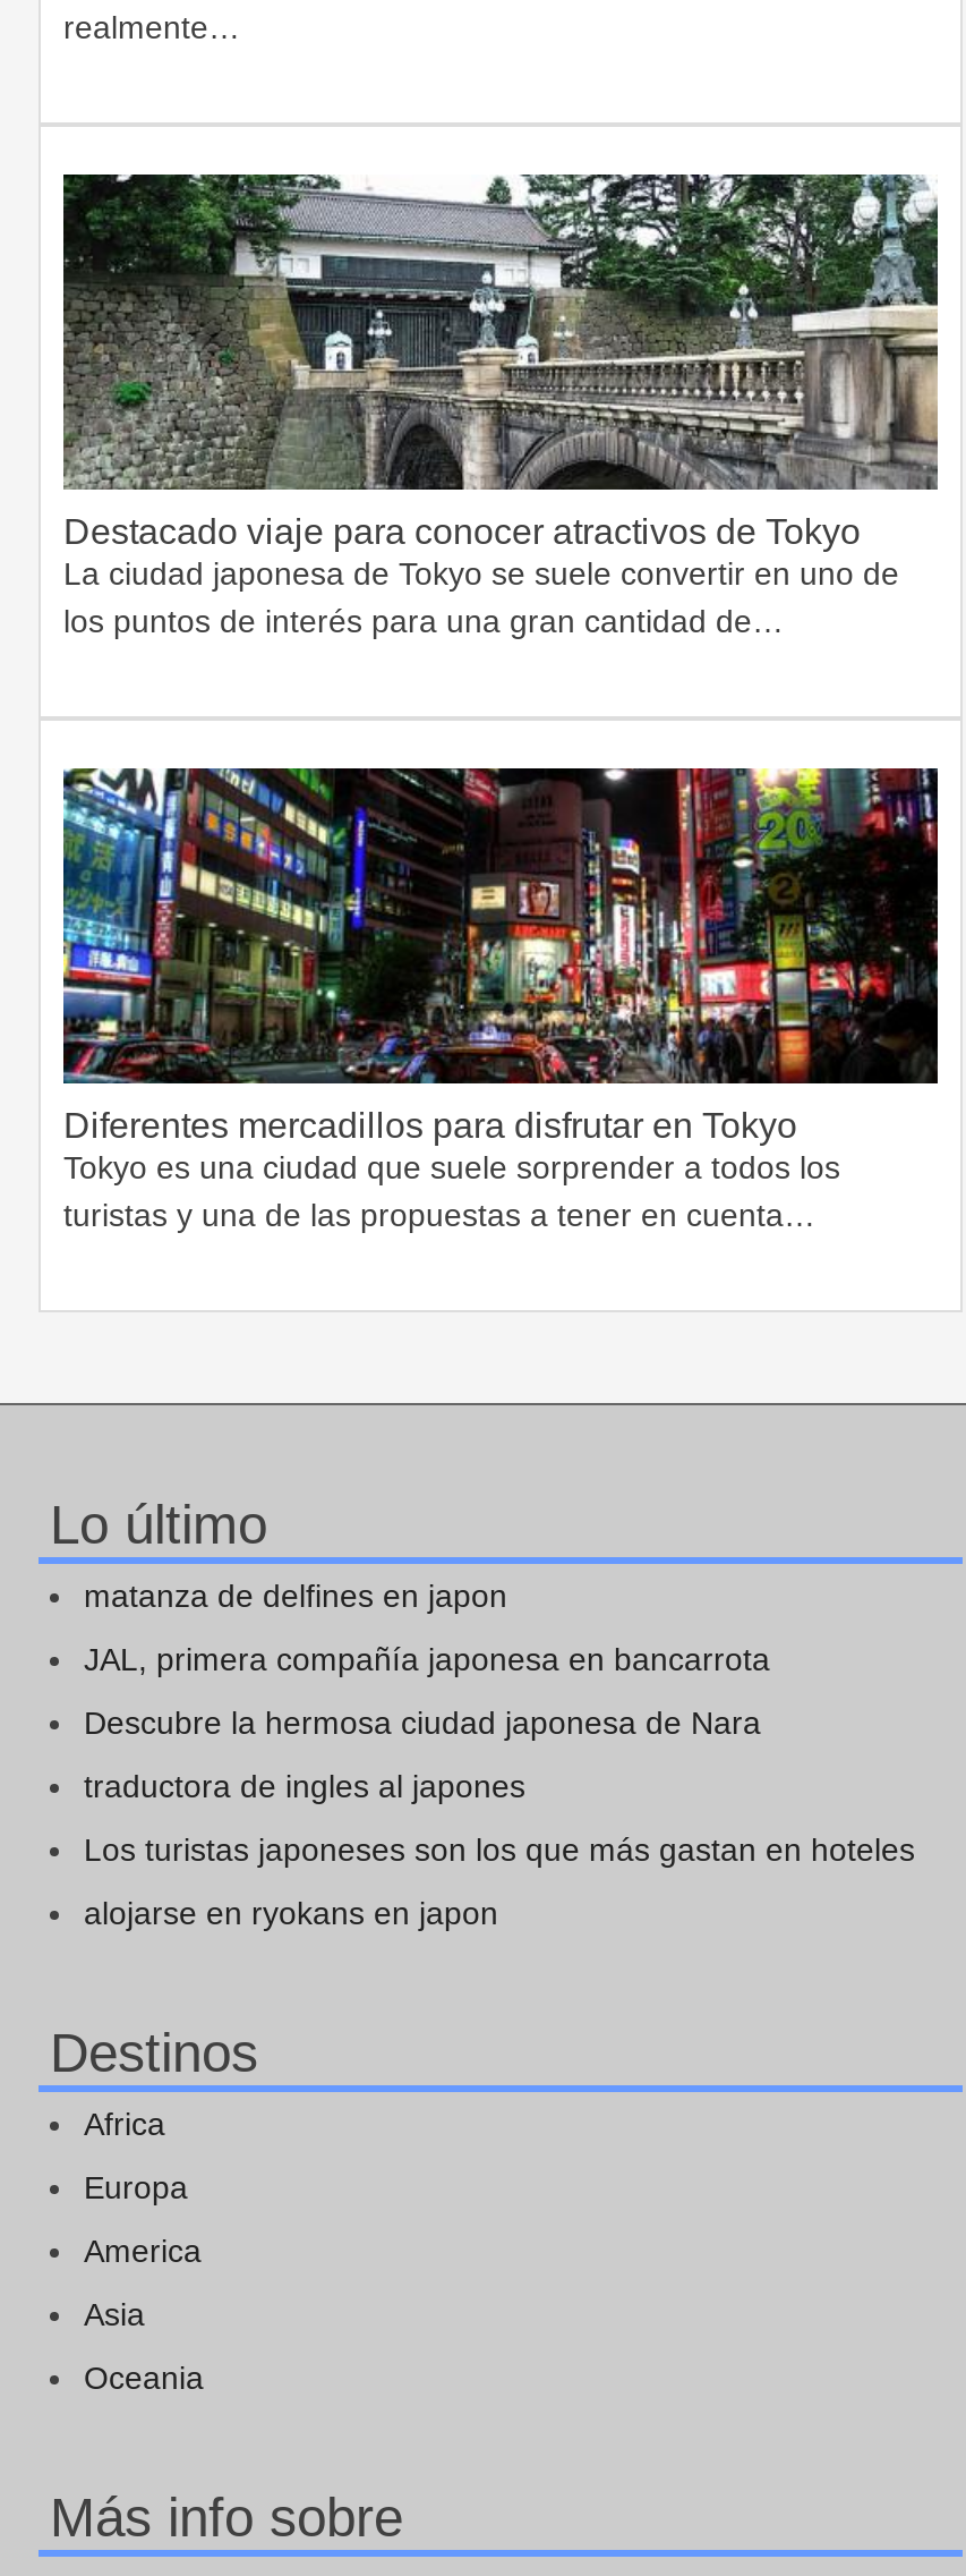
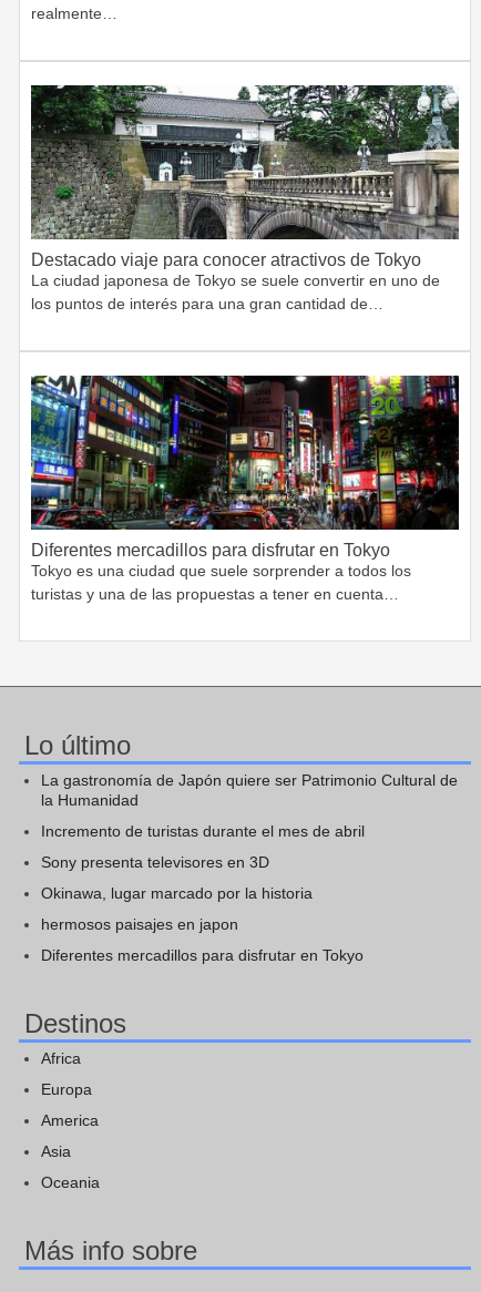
[84,1577,507,1613] matanza de delfines en japon -> [41,771,458,808] La gastronomía de Japón quiere ser Patrimonio Cultural de | la Humanidad
[84,1640,770,1676] JAL, primera compañía japonesa en bancarrota -> [41,822,365,839] Incremento de turistas durante el mes de abril
[84,1704,761,1740] Descubre la hermosa ciudad japonesa de Nara -> [41,853,269,870] Sony presenta televisores en 3D
[84,1767,525,1803] traductora de ingles al japones -> [41,884,313,902] Okinawa, lugar marcado por la historia
[84,1831,915,1867] Los turistas japoneses son los que más gastan en hoteles -> [41,915,238,933] hermosos paisajes en japon
[84,1894,498,1930] alojarse en ryokans en japon -> [41,946,364,964] Diferentes mercadillos para disfrutar en Tokyo

